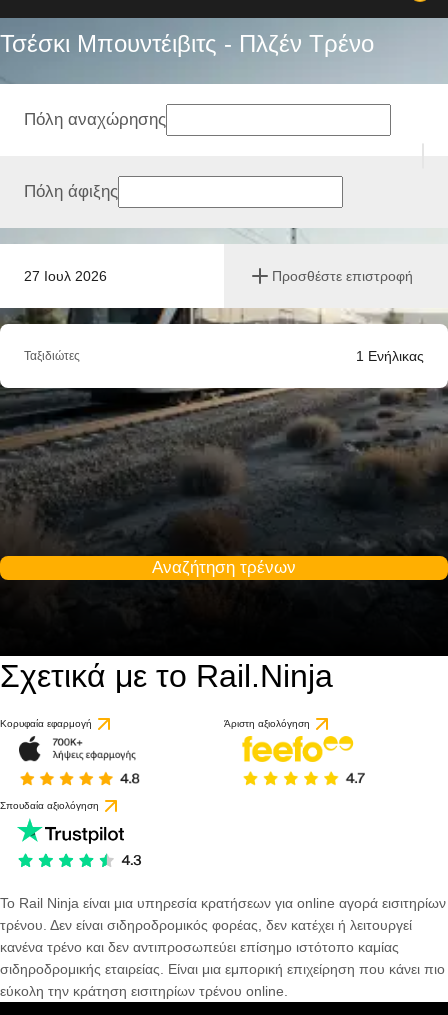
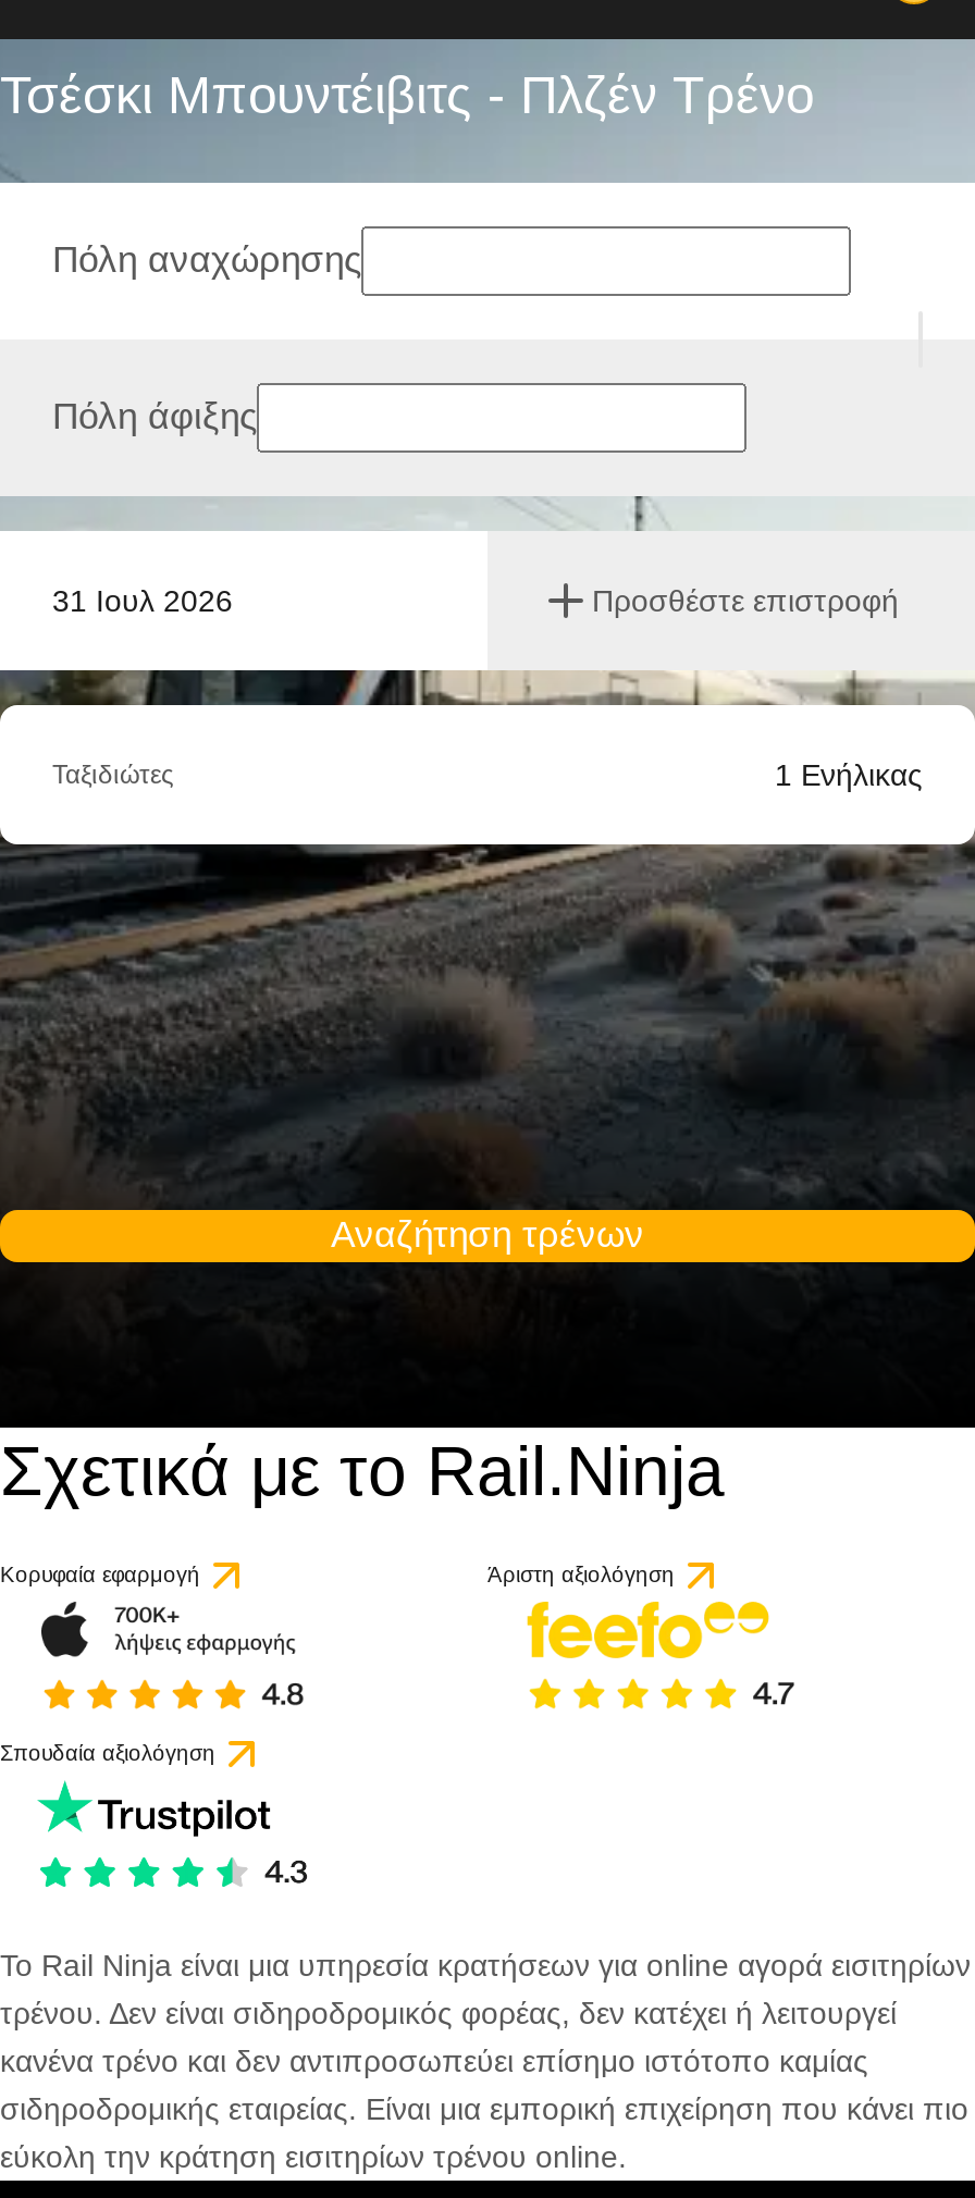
[24,268,107,284] 27 Ιουλ 2026 -> [52,583,233,618] 31 Ιουλ 2026

